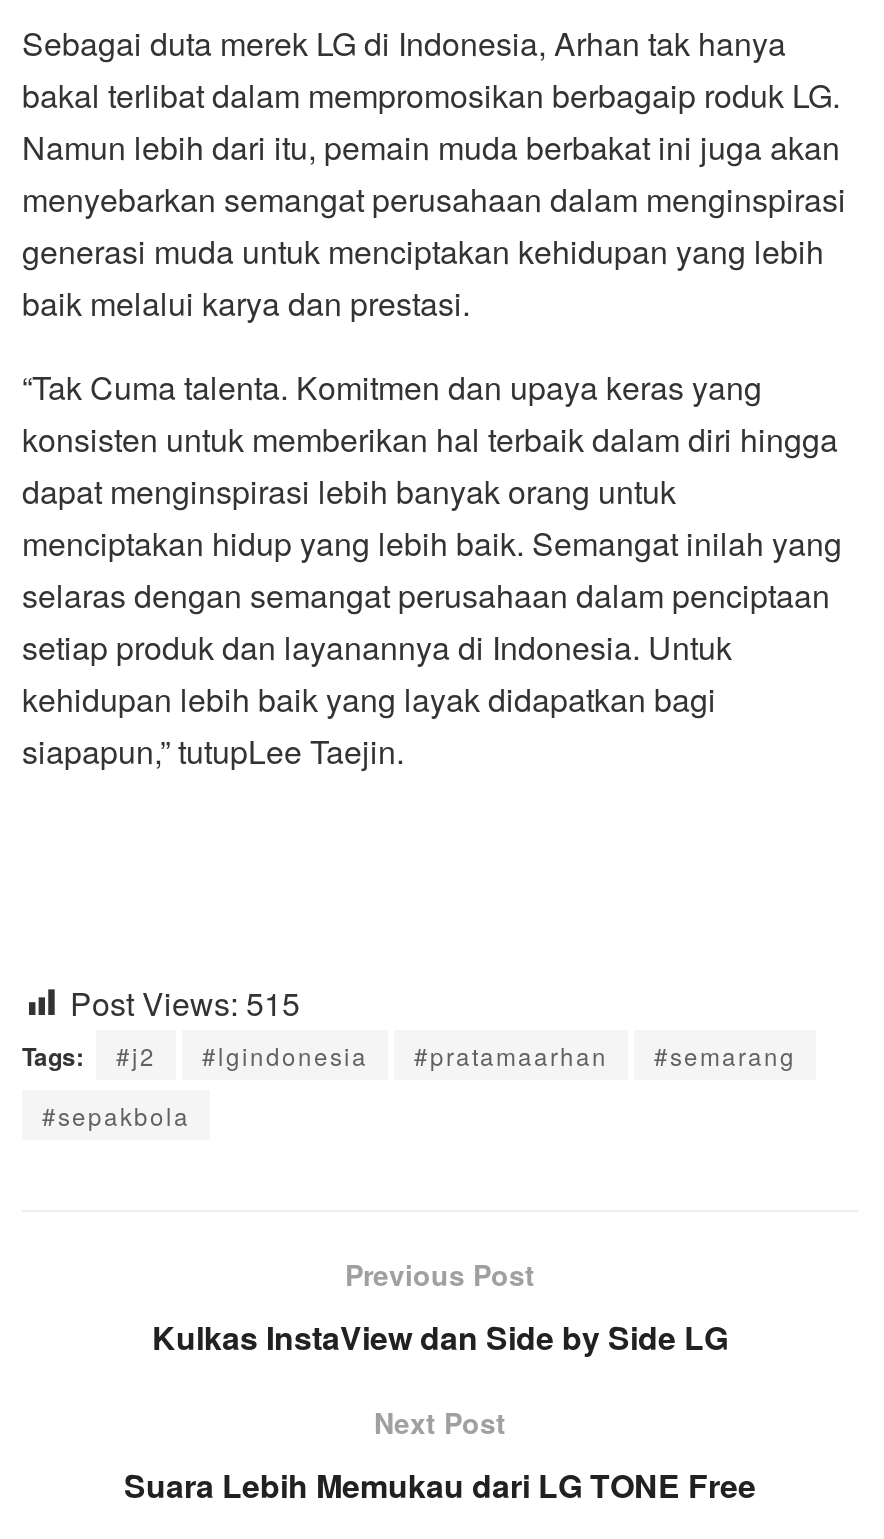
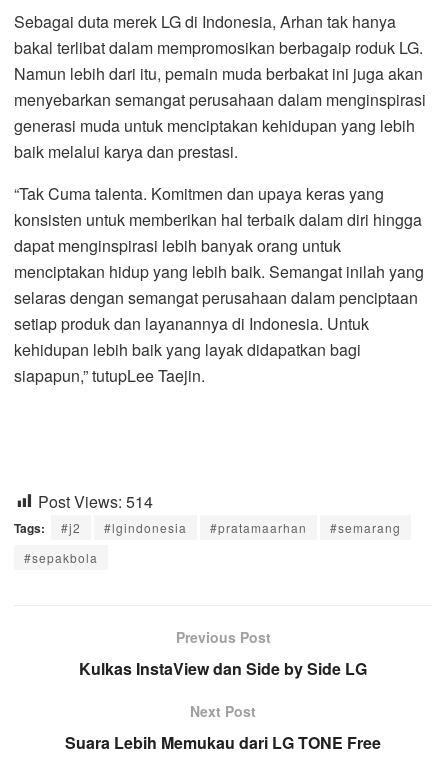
[70,979,300,1025] Post Views: 515 -> [38,489,153,512] Post Views: 514

